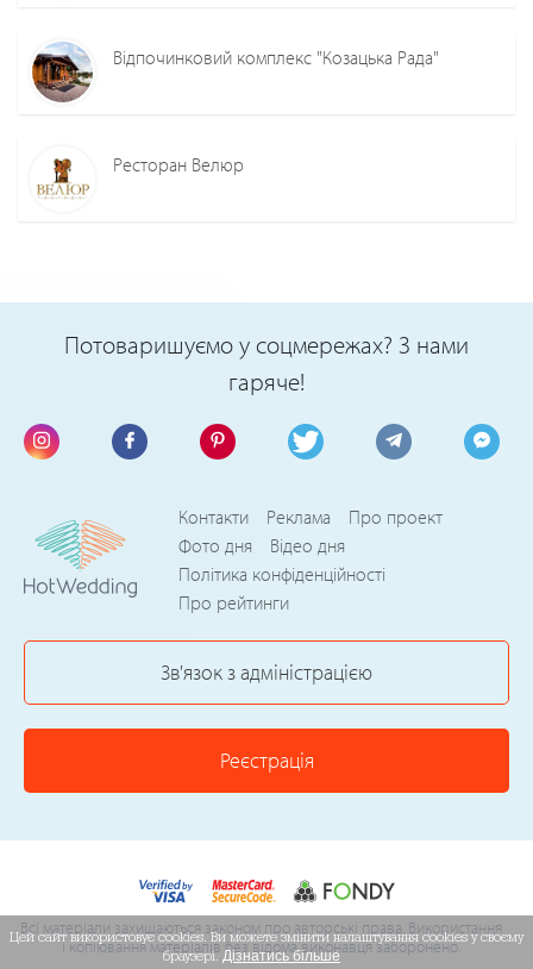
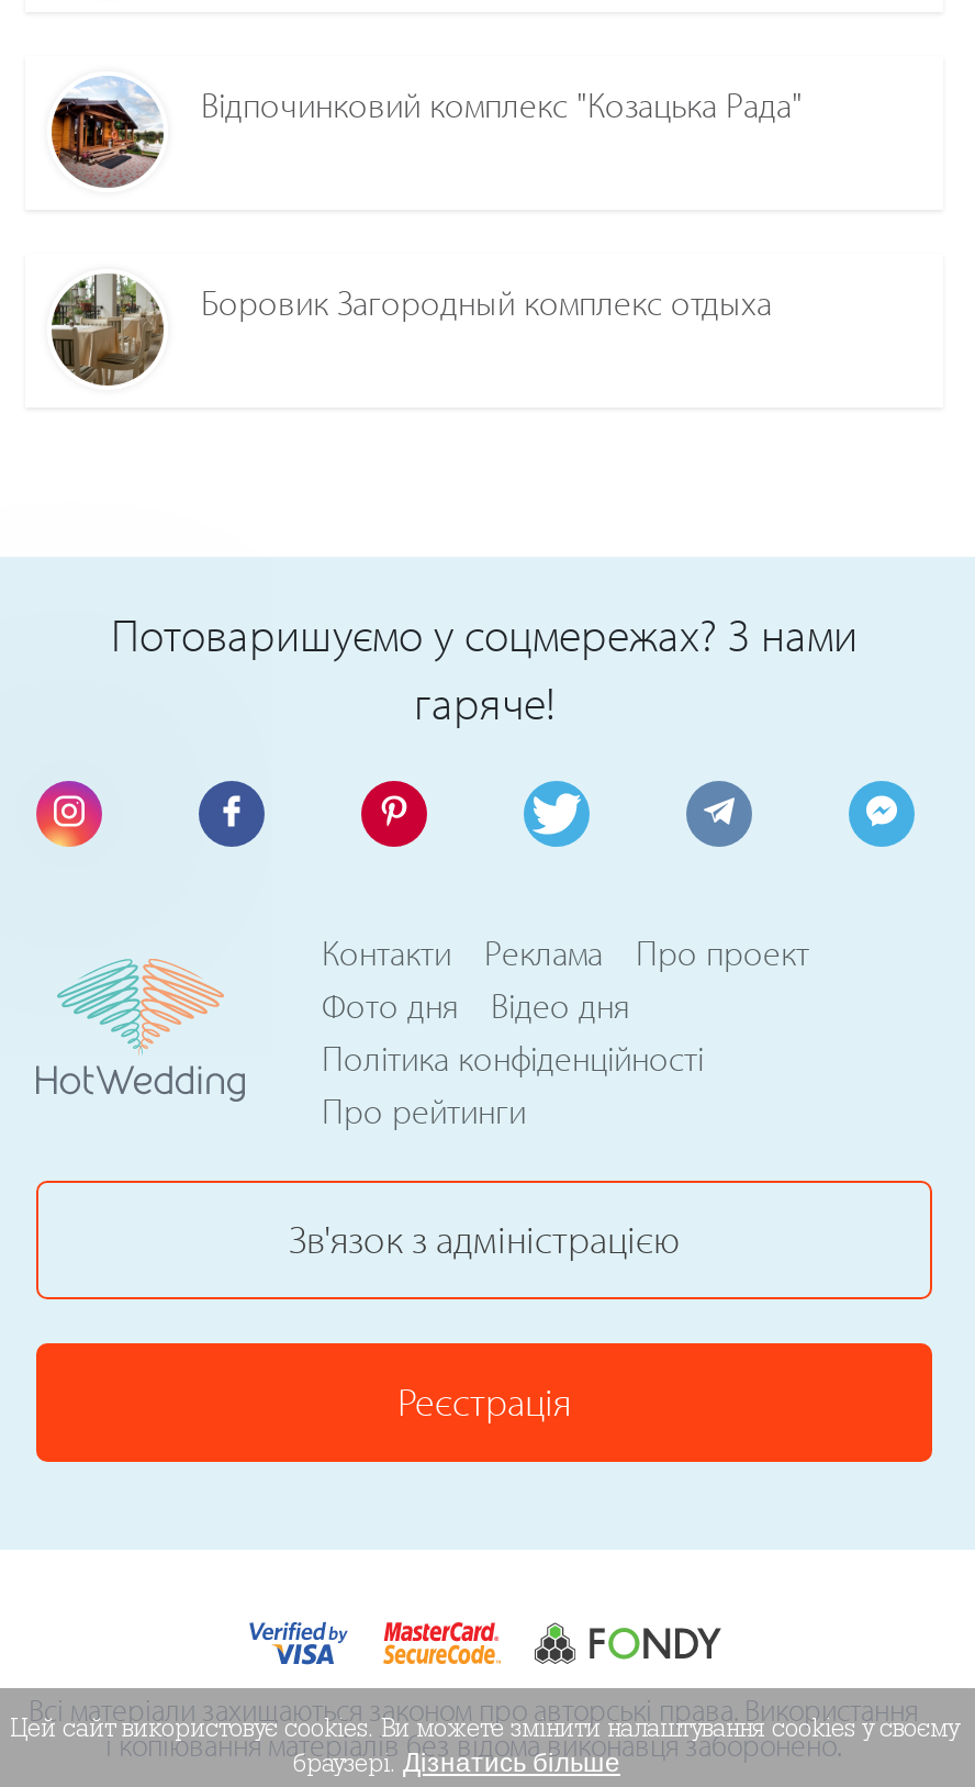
[32,150,244,210] [image] | Ресторан Велюр -> [49,271,772,388] [image] | Боровик Загородный комплекс отдыха

